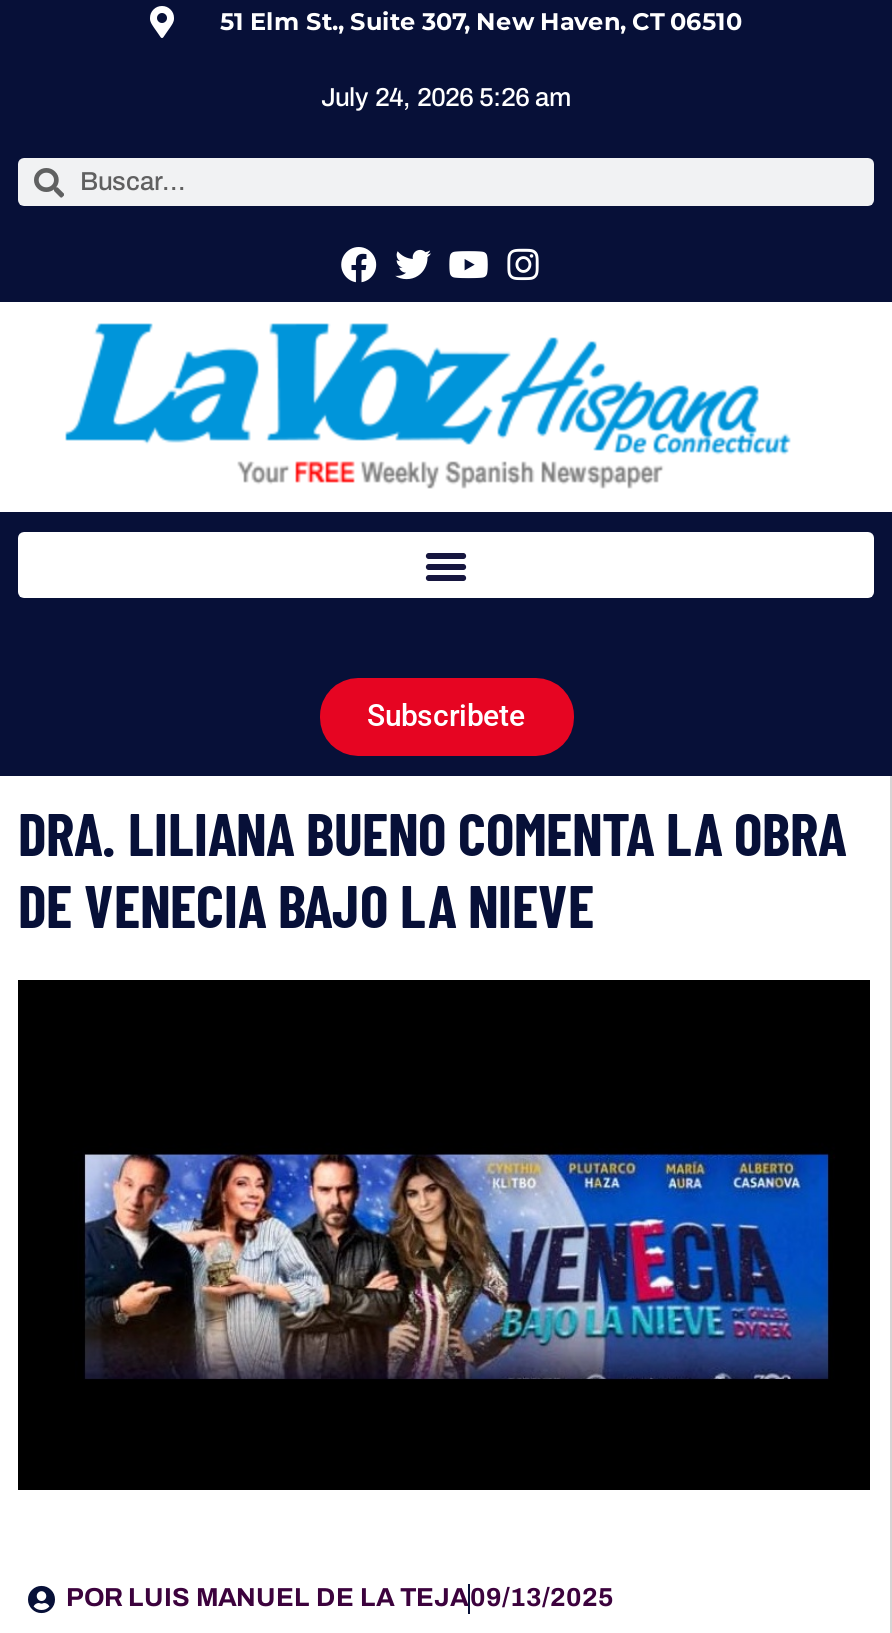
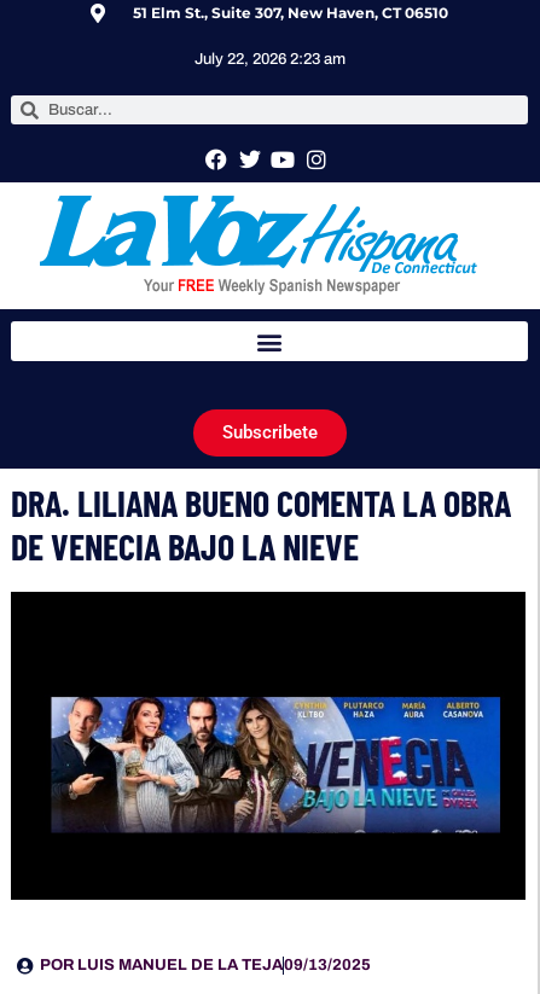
[321,84,571,112] July 24, 2026 5:26 am -> [194,51,345,68] July 22, 2026 2:23 am

